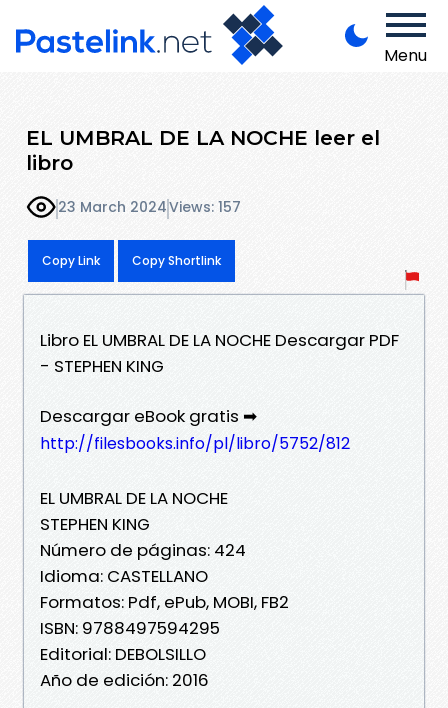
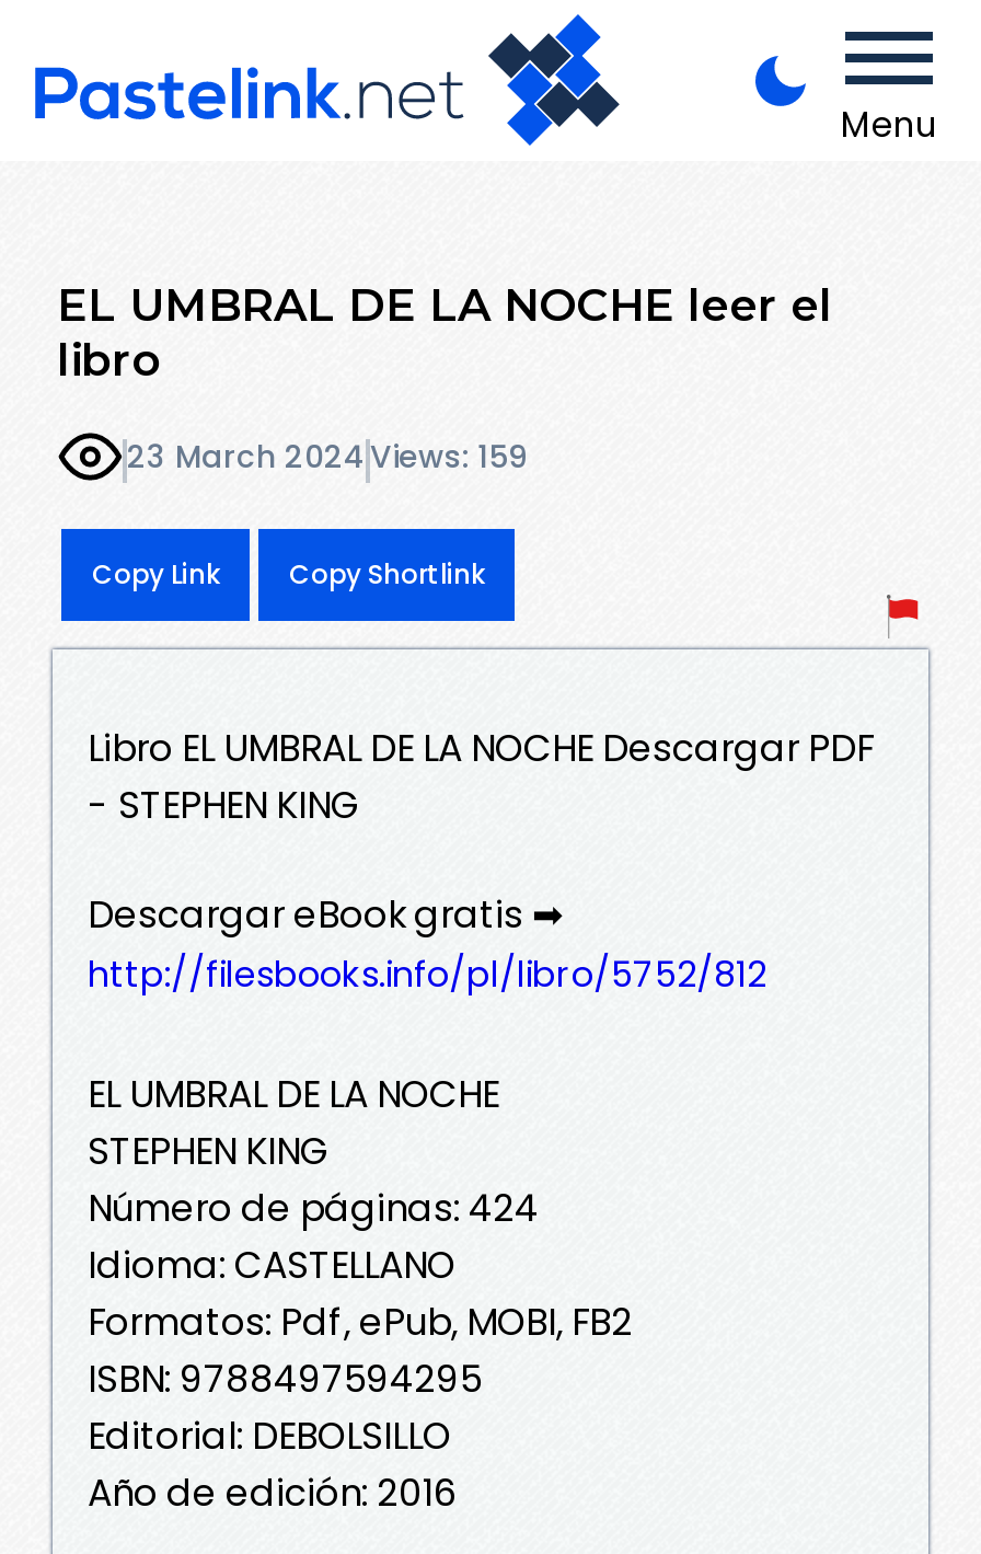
[58,197,241,217] 23 March 2024 Views: 157 -> [127,436,528,479] 23 March 2024 Views: 159

